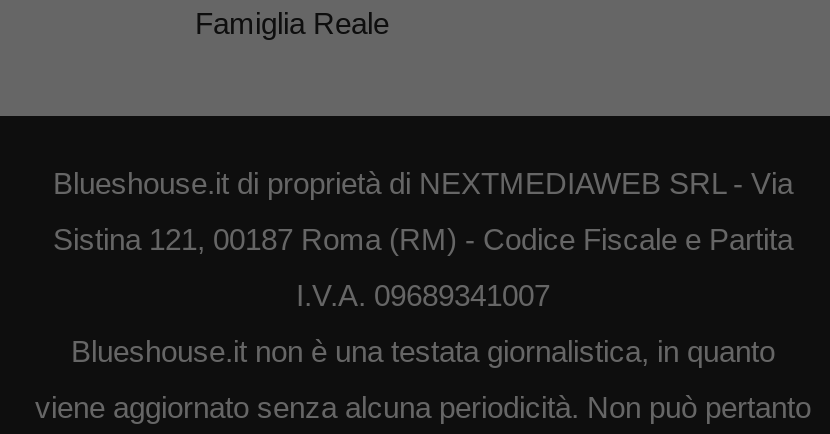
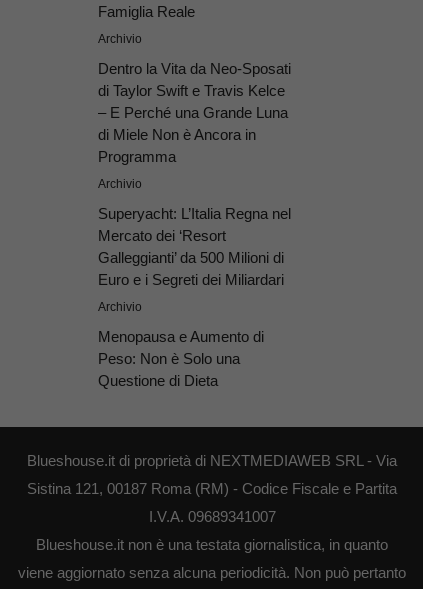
none -> [98,32,291,389] Archivio | Dentro la Vita da Neo-Sposati | di Taylor Swift e Travis Kelce | – E Perché una Grande Luna | di Miele Non è Ancora in | Programma | Archivio | Superyacht: L’Italia Regna nel | Mercato dei ‘Resort | Galleggianti’ da 500 Milioni di | Euro e i Segreti dei Miliardari | Archivio | Menopausa e Aumento di | Peso: Non è Solo una | Questione di Dieta

